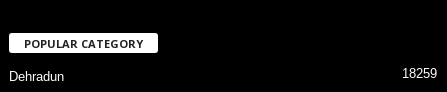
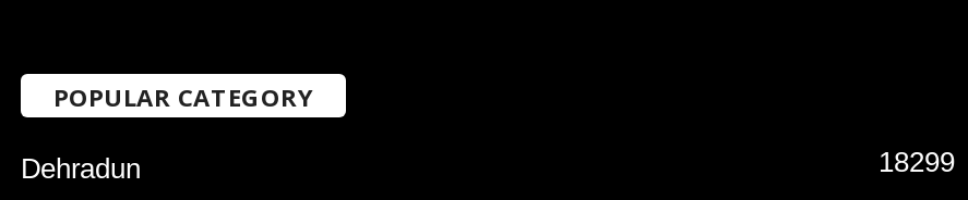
[402,66,437,81] 18259 -> [879,146,955,178] 18299

